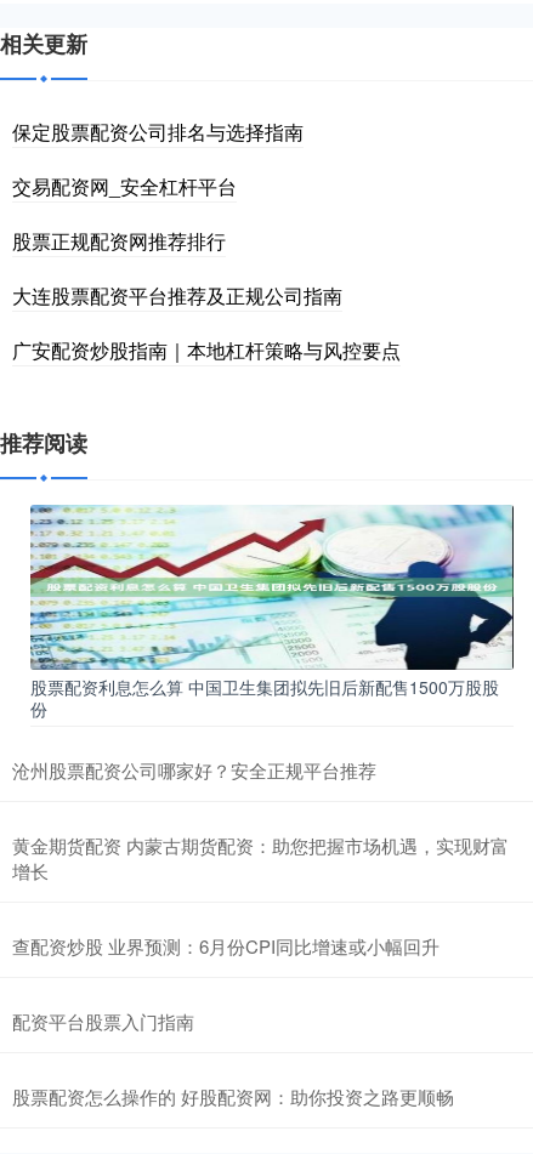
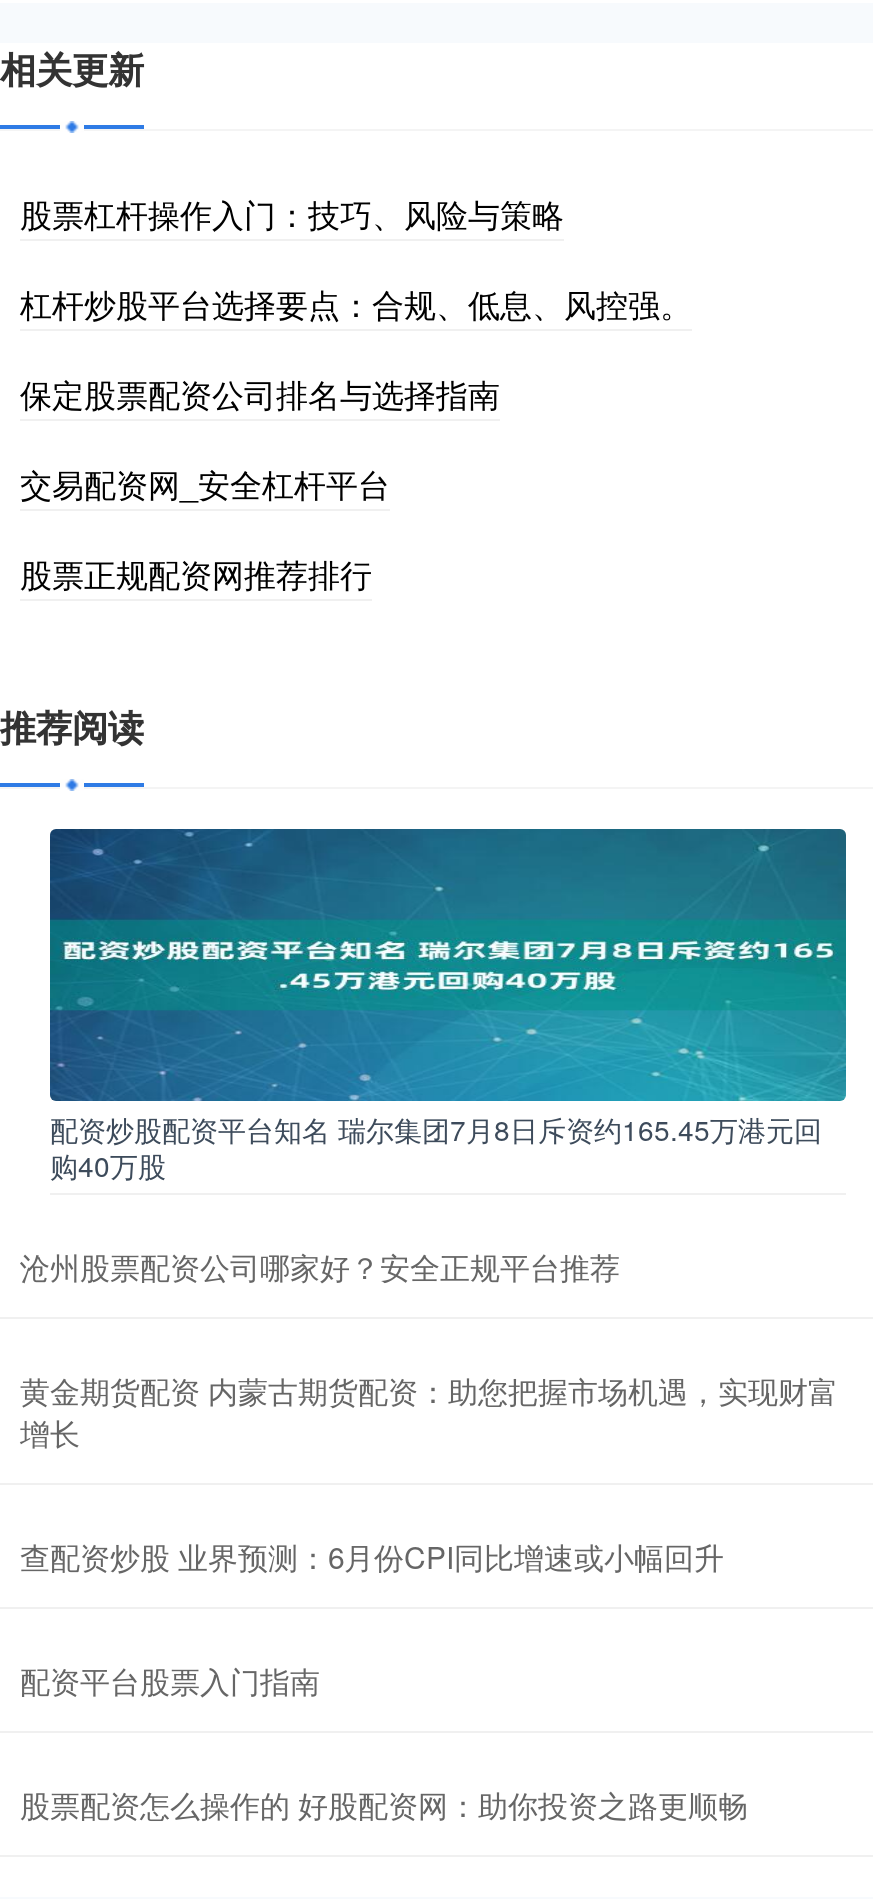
none -> [20,191,692,327] 股票杠杆操作入门：技巧、风险与策略 | 杠杆炒股平台选择要点：合规、低息、风控强。
moved [12,118,304,255] -> [20,371,500,597]: 保定股票配资公司排名与选择指南 | 交易配资网_安全杠杆平台 | 股票正规配资网推荐排行
[12,282,401,364] 大连股票配资平台推荐及正规公司指南 | 广安配资炒股指南｜本地杠杆策略与风控要点 -> none
[29,504,515,721] [image] | 股票配资利息怎么算 中国卫生集团拟先旧后新配售1500万股股 | 份 -> [48,827,848,1185] [image] | 配资炒股配资平台知名 瑞尔集团7月8日斥资约165.45万港元回 | 购40万股

